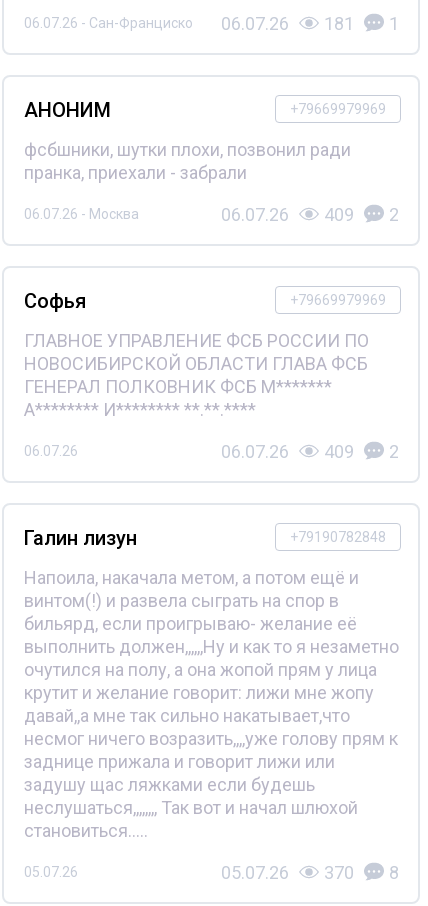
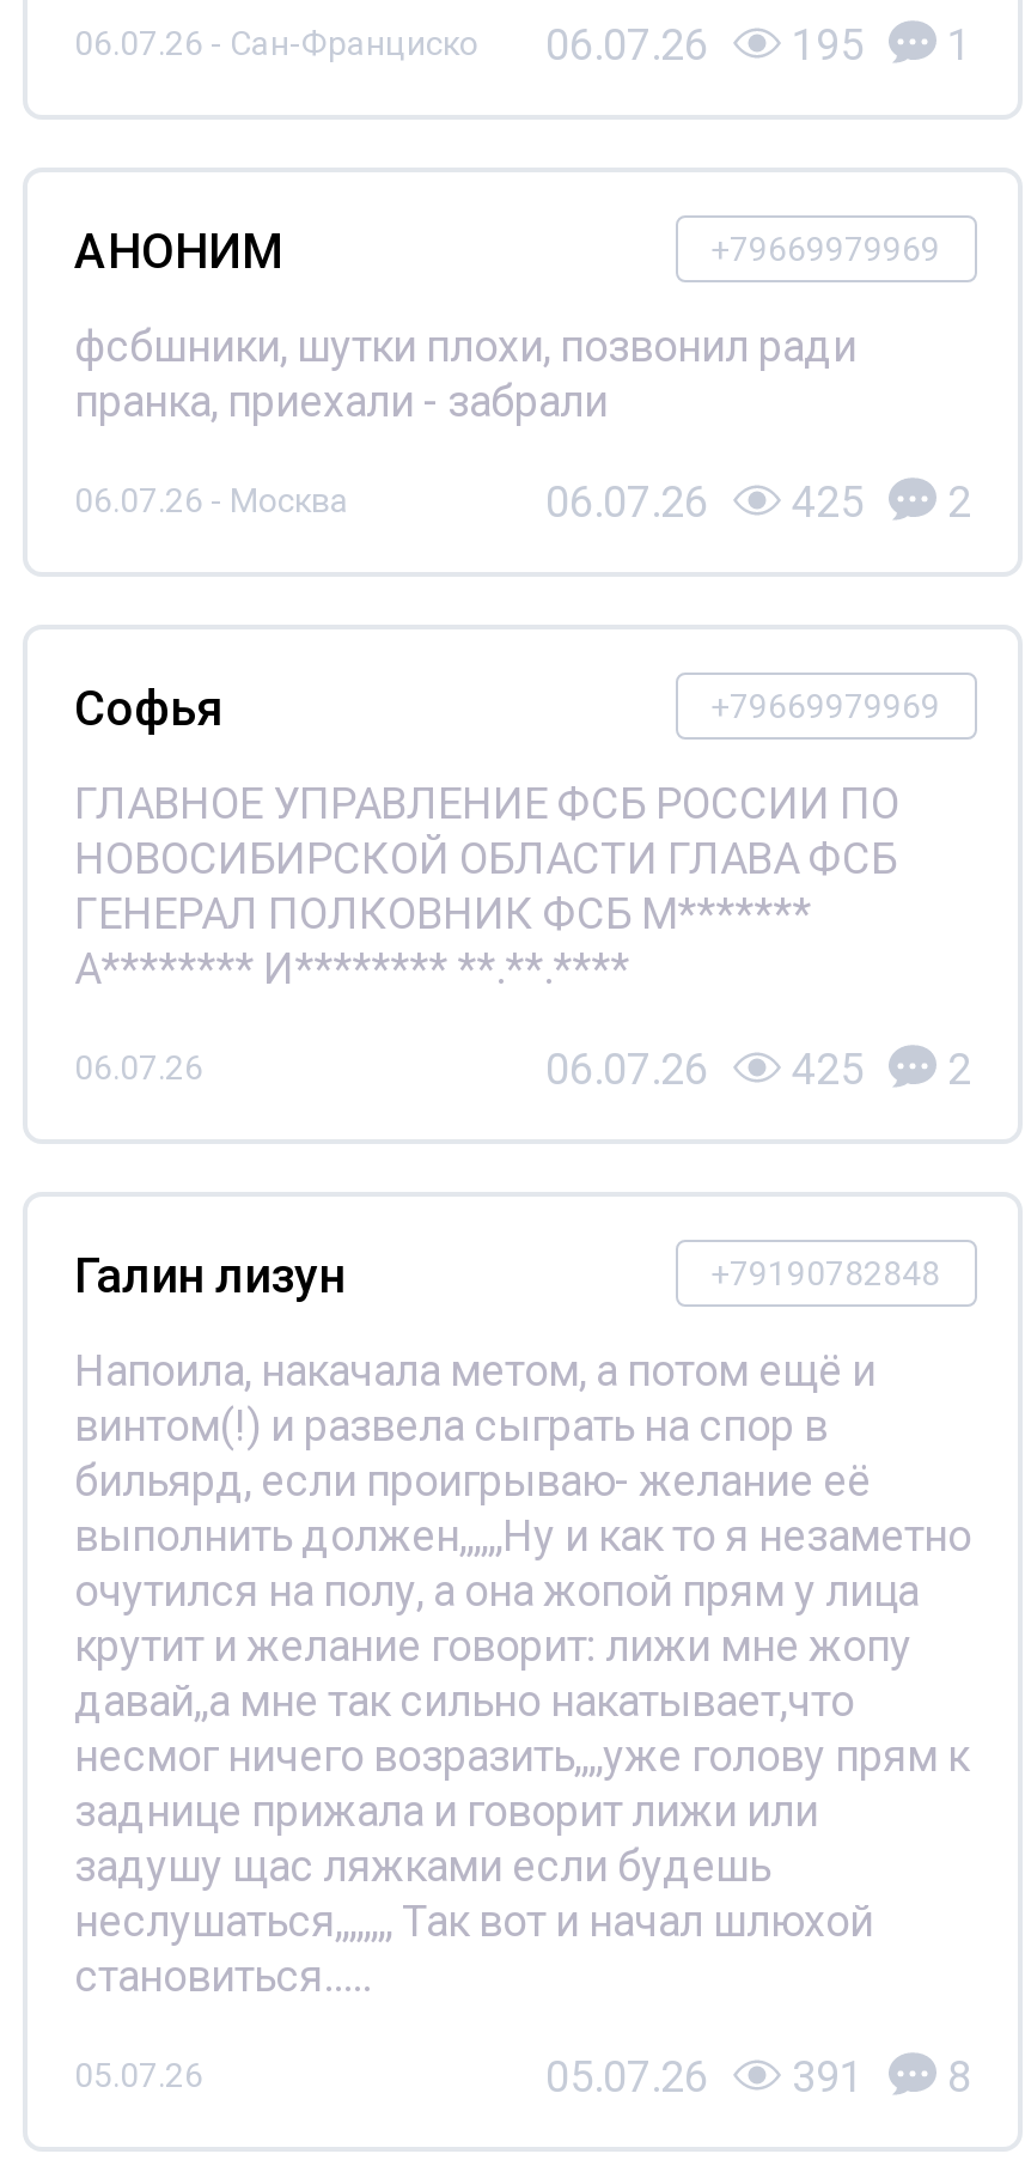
[23,12,398,33] 06.07.26 - Сан-Франциско 06.07.26 181 1 -> [74,18,971,68] 06.07.26 - Сан-Франциско 06.07.26 195 1
[220,203,398,224] 06.07.26 409 2 -> [545,475,971,525] 06.07.26 425 2
[220,440,398,461] 06.07.26 409 2 -> [545,1042,971,1093] 06.07.26 425 2
[220,861,398,882] 05.07.26 370 8 -> [545,2050,971,2100] 05.07.26 391 8

